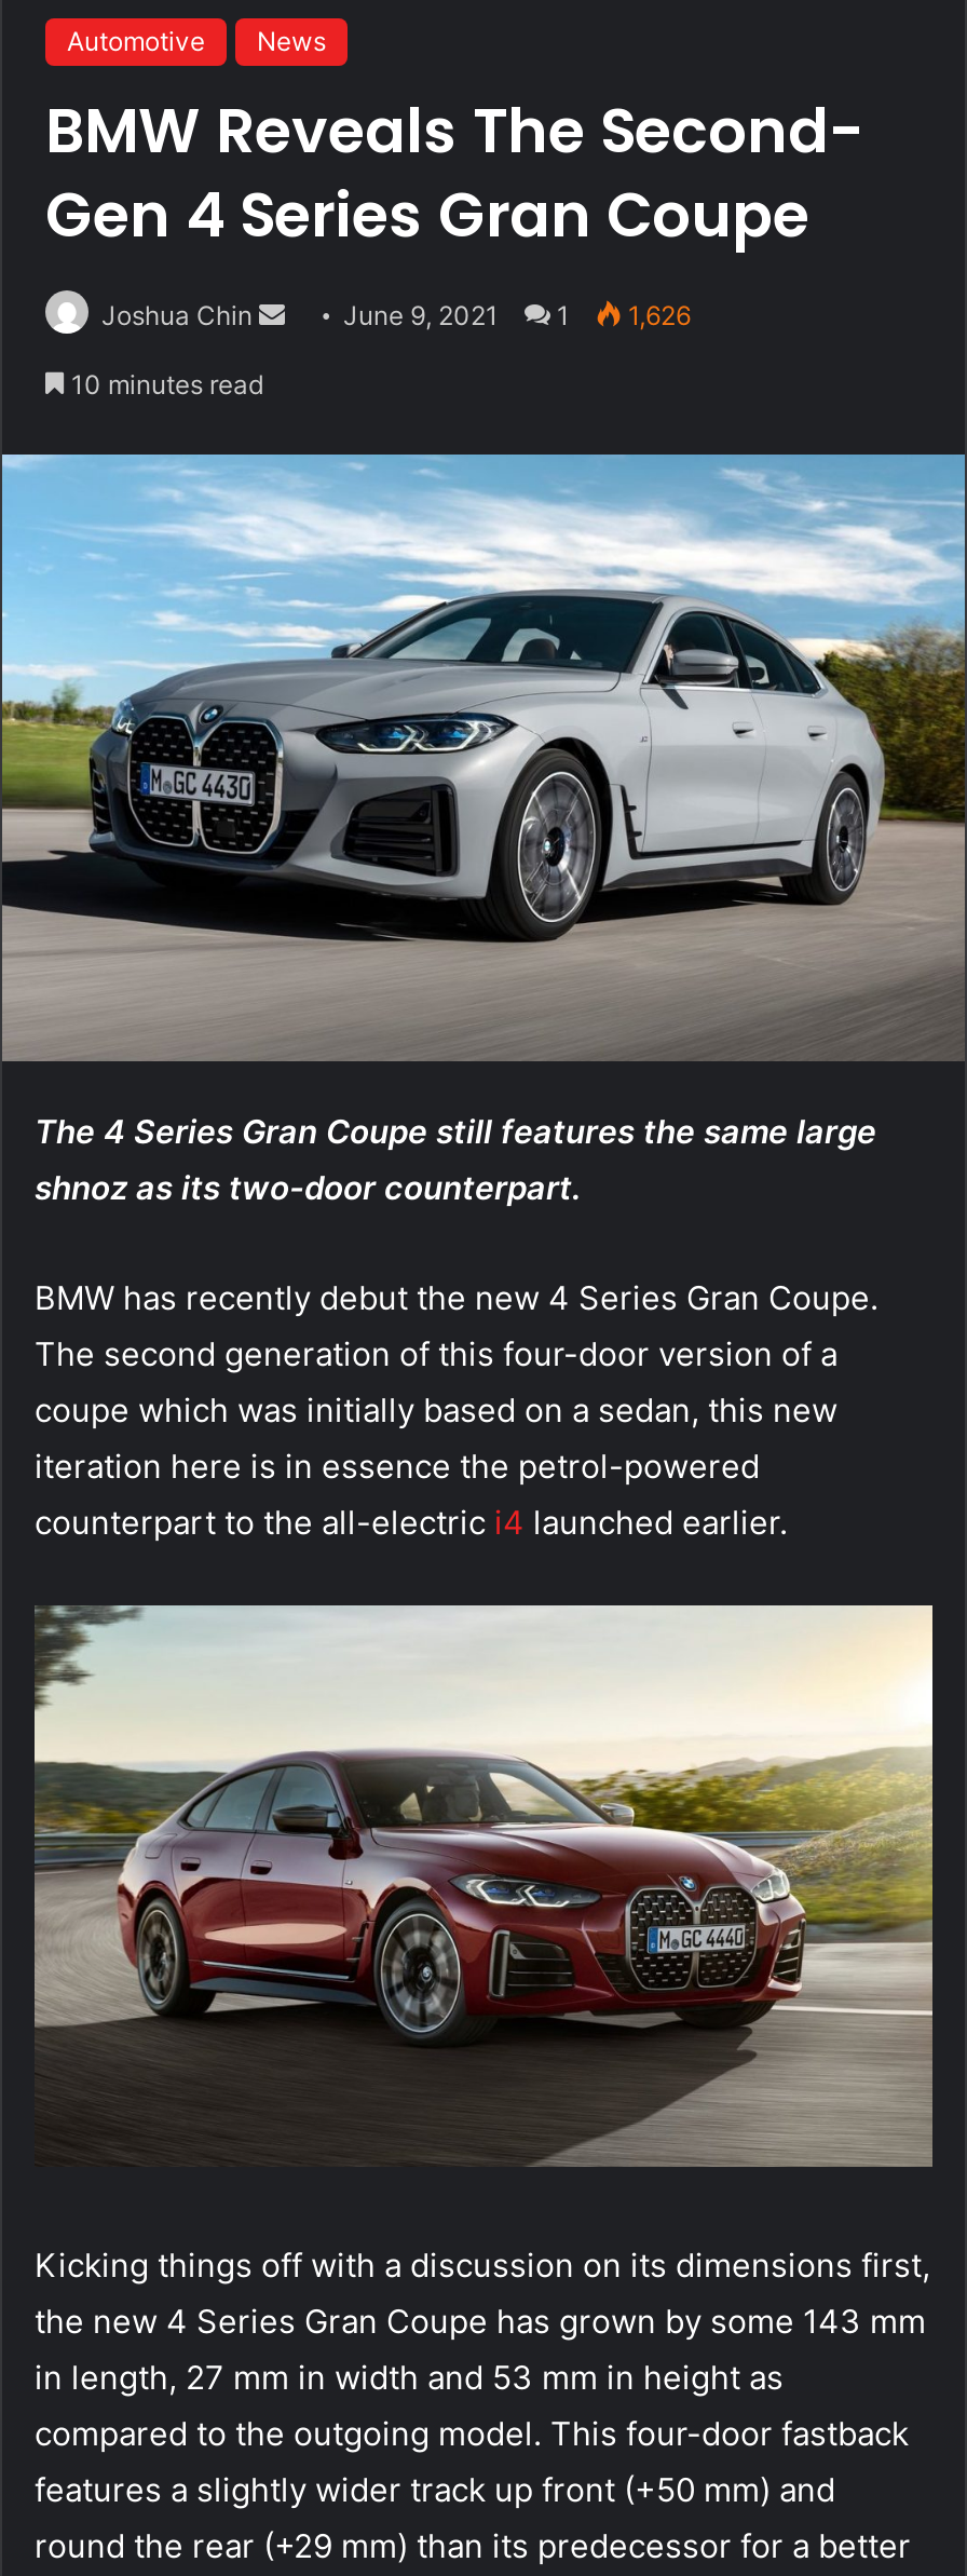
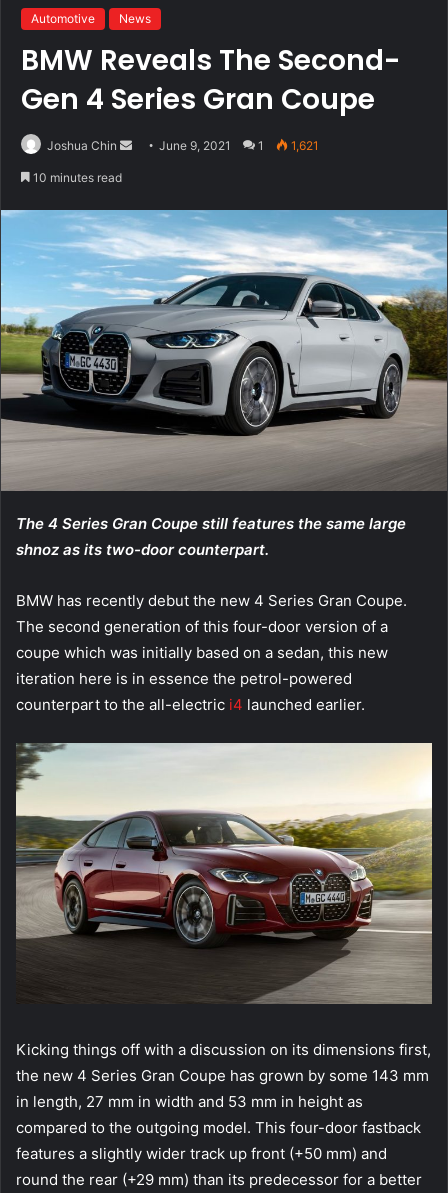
[622,299,691,332] 1,626 -> [288,138,319,153] 1,621

